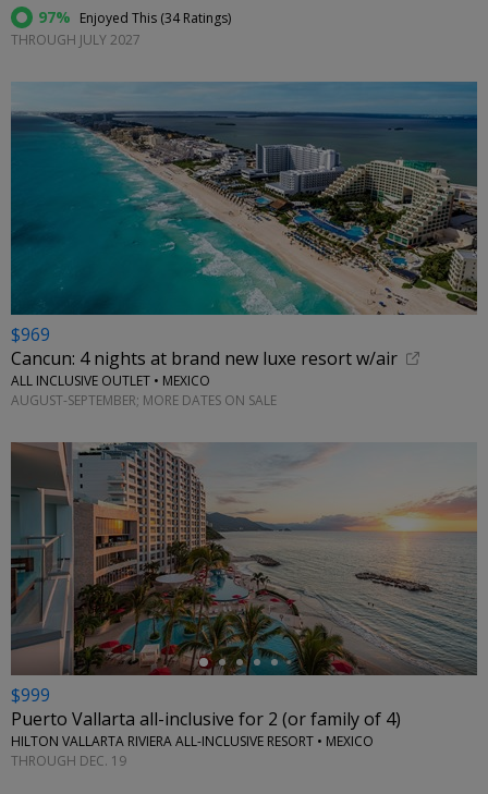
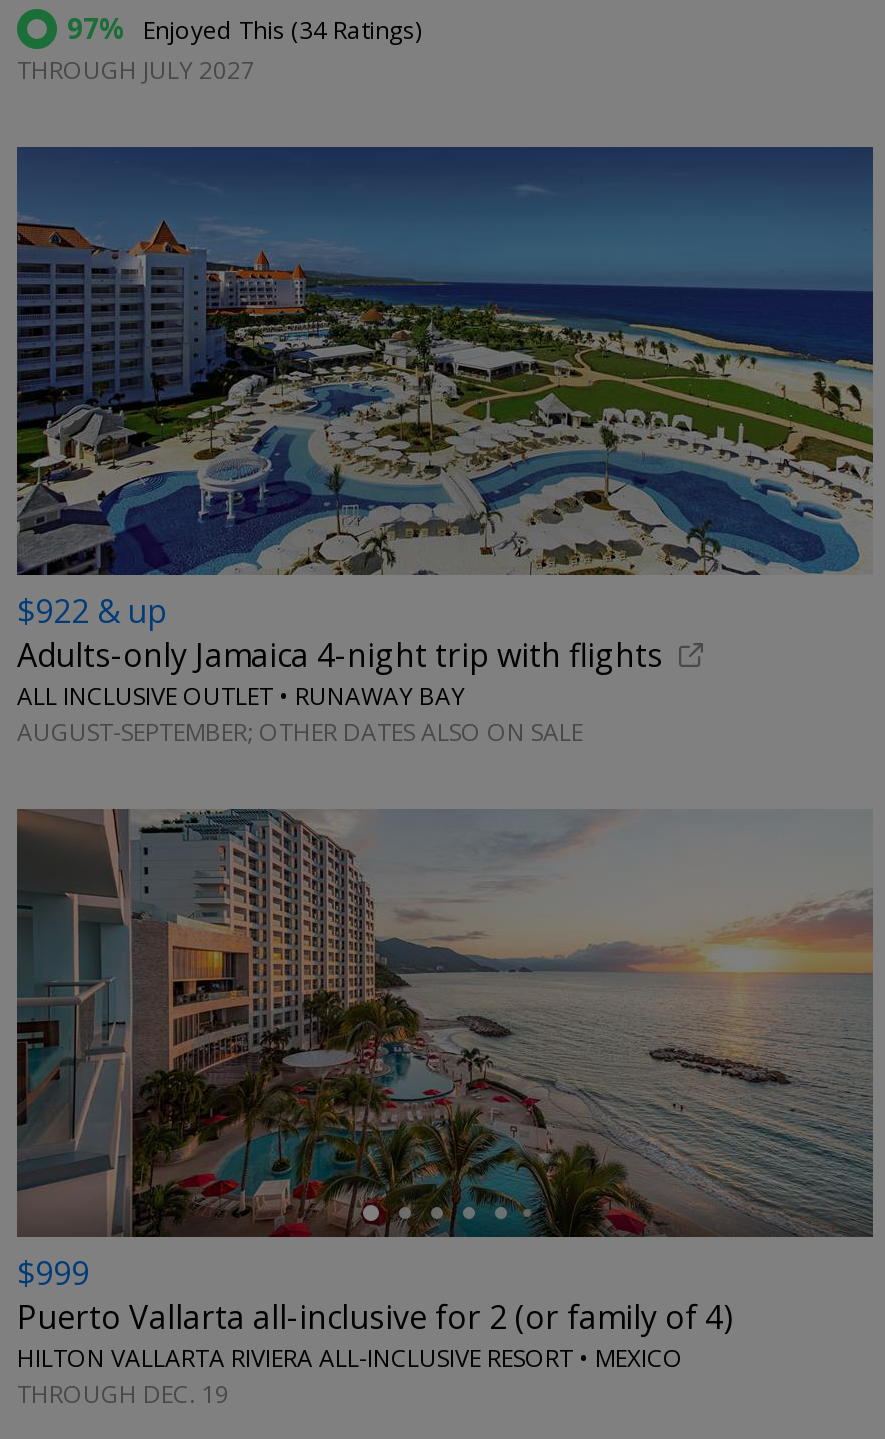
[10,82,478,409] [image] | $969 | Cancun: 4 nights at brand new luxe resort w/air | ALL INCLUSIVE OUTLET • MEXICO | AUGUST-SEPTEMBER; MORE DATES ON SALE -> [15,145,875,748] [image] | $922 & up | Adults-only Jamaica 4-night trip with flights | ALL INCLUSIVE OUTLET • RUNAWAY BAY | AUGUST-SEPTEMBER; OTHER DATES ALSO ON SALE

